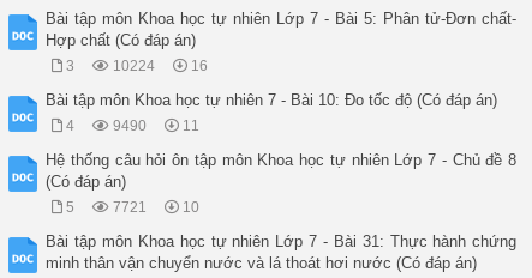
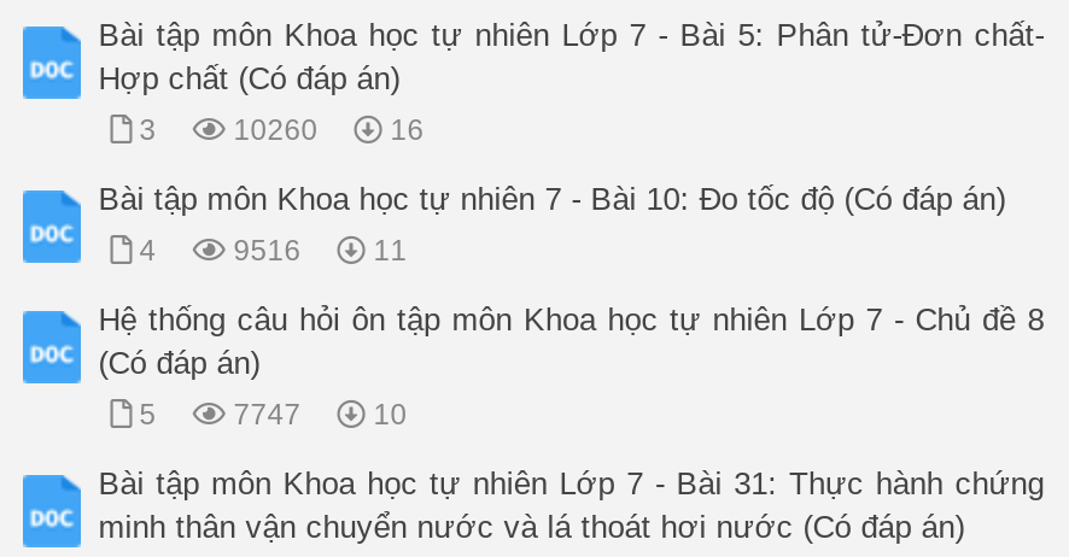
[113,58,155,74] 10224 -> [233,114,318,147] 10260
[113,118,147,134] 9490 -> [233,234,301,268] 9516
[113,199,147,216] 7721 -> [233,398,301,432] 7747

